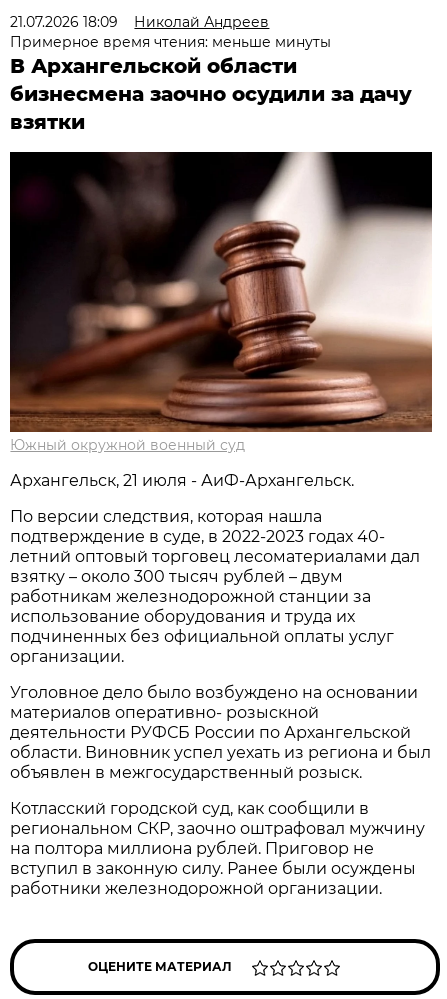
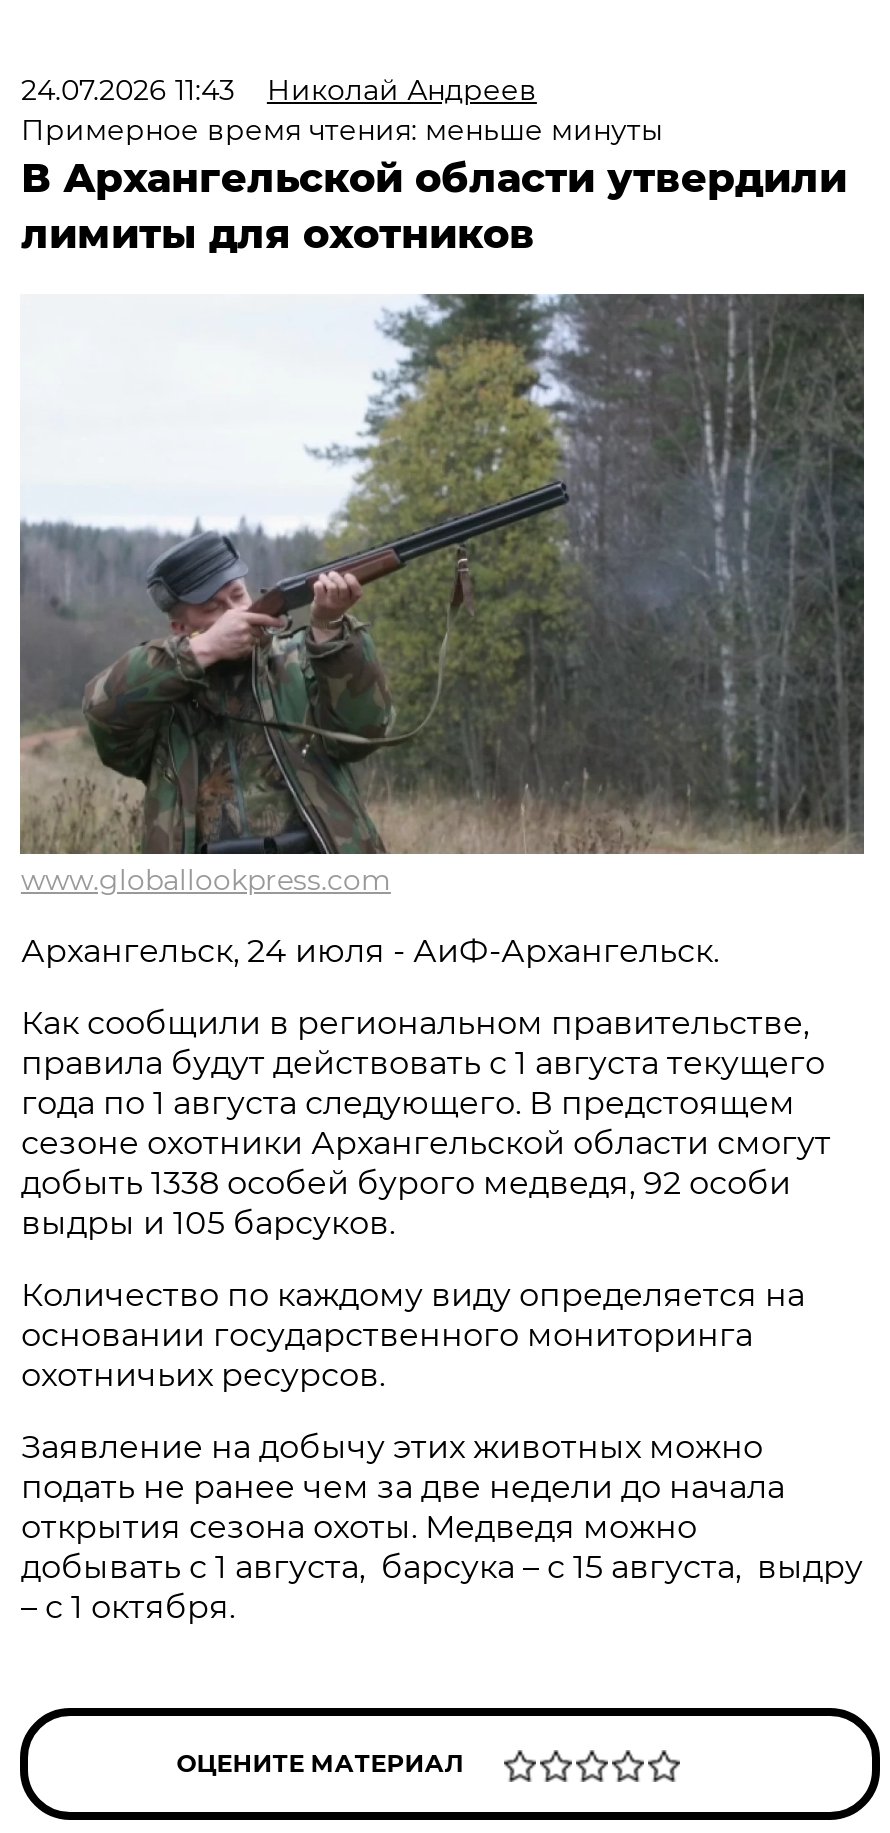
[10,13,269,31] 21.07.2026 18:09 Николай Андреев -> [21,72,537,108] 24.07.2026 11:43 Николай Андреев
[10,54,412,134] В Архангельской области | бизнесмена заочно осудили за дачу | взятки -> [21,154,847,258] В Архангельской области утвердили | лимиты для охотников
[9,193,433,454] [image] | Южный окружной военный суд -> [18,292,866,898] [image] | www.globallookpress.com
[10,471,354,490] Архангельск, 21 июля - АиФ-Архангельск. -> [21,932,719,970] Архангельск, 24 июля - АиФ-Архангельск.
[10,507,420,666] По версии следствия, которая нашла | подтверждение в суде, в 2022-2023 годах 40- | летний оптовый торговец лесоматериалами дал | взятку – около 300 тысяч рублей – двум | работникам железнодорожной станции за | использование оборудования и труда их | подчиненных без официальной оплаты услуг | организации. -> [21,1004,831,1242] Как сообщили в региональном правительстве, | правила будут действовать с 1 августа текущего | года по 1 августа следующего. В предстоящем | сезоне охотники Архангельской области смогут | добыть 1338 особей бурого медведя, 92 особи | выдры и 105 барсуков.
[10,683,431,782] Уголовное дело было возбуждено на основании | материалов оперативно- розыскной | деятельности РУФСБ России по Архангельской | области. Виновник успел уехать из региона и был | объявлен в межгосударственный розыск. -> [21,1276,805,1394] Количество по каждому виду определяется на | основании государственного мониторинга | охотничьих ресурсов.
[10,799,425,898] Котласский городской суд, как сообщили в | региональном СКР, заочно оштрафовал мужчину | на полтора миллиона рублей. Приговор не | вступил в законную силу. Ранее были осуждены | работники железнодорожной организации. -> [21,1428,863,1626] Заявление на добычу этих животных можно | подать не ранее чем за две недели до начала | открытия сезона охоты. Медведя можно | добывать с 1 августа, барсука – с 15 августа, выдру | – с 1 октября.

